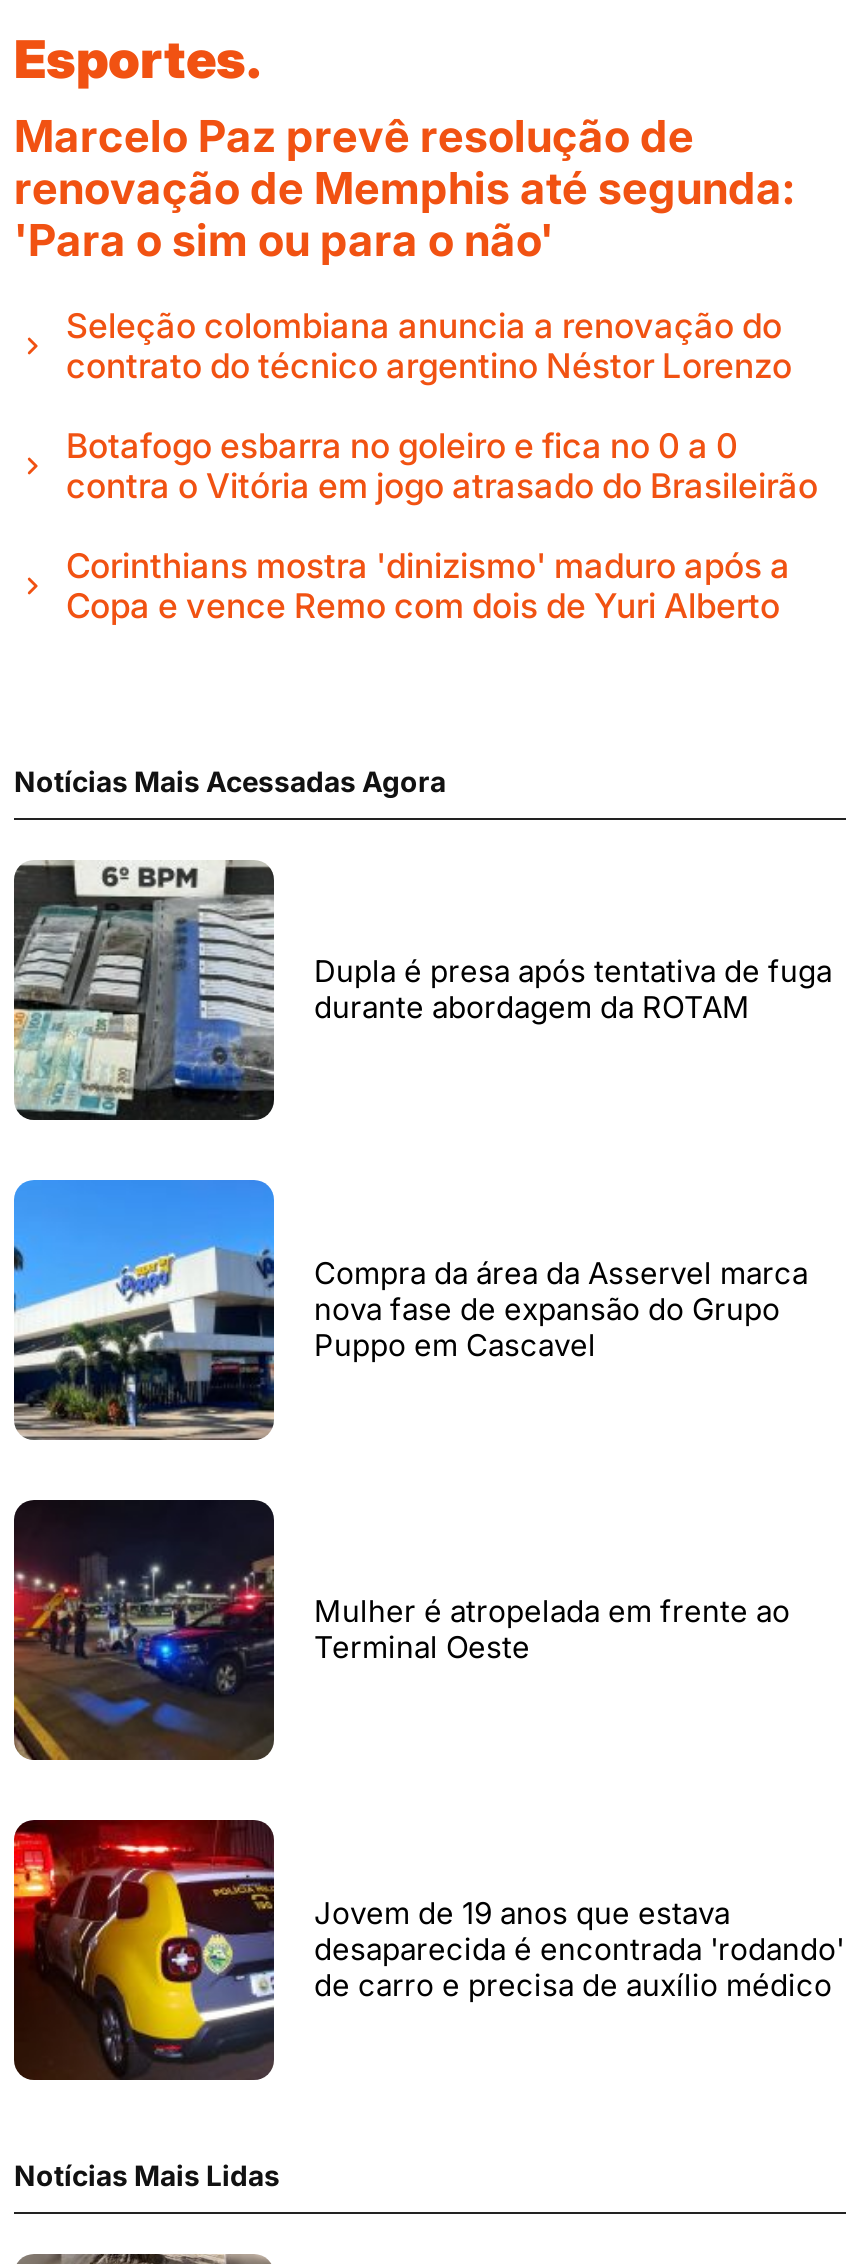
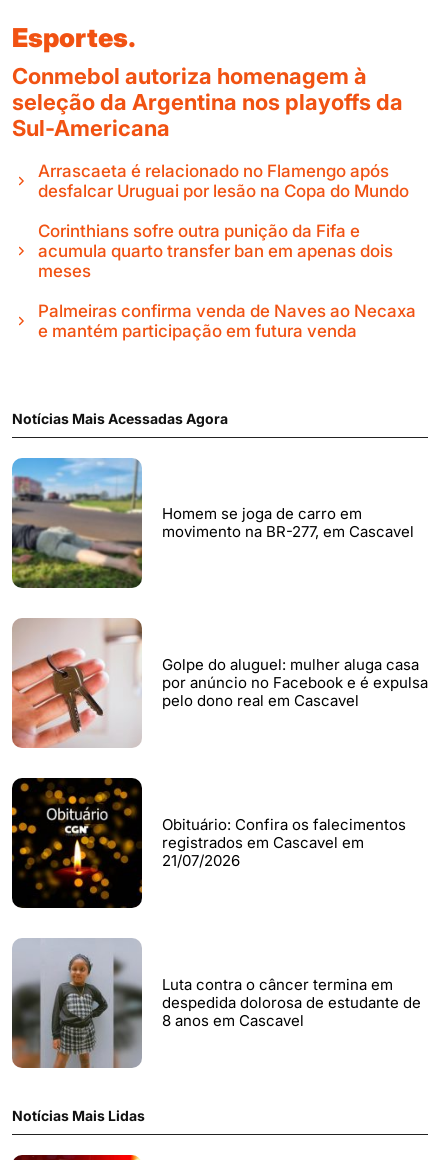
[14,110,794,266] Marcelo Paz prevê resolução de | renovação de Memphis até segunda: | 'Para o sim ou para o não' -> [12,63,403,141] Conmebol autoriza homenagem à | seleção da Argentina nos playoffs da | Sul-Americana
[66,306,792,386] Seleção colombiana anuncia a renovação do | contrato do técnico argentino Néstor Lorenzo -> [38,161,409,201] Arrascaeta é relacionado no Flamengo após | desfalcar Uruguai por lesão na Copa do Mundo
[66,426,818,506] Botafogo esbarra no goleiro e fica no 0 a 0 | contra o Vitória em jogo atrasado do Brasileirão -> [38,221,393,281] Corinthians sofre outra punição da Fifa e | acumula quarto transfer ban em apenas dois | meses
[66,546,790,626] Corinthians mostra 'dinizismo' maduro após a | Copa e vence Remo com dois de Yuri Alberto -> [38,301,416,341] Palmeiras confirma venda de Naves ao Necaxa | e mantém participação em futura venda
[12,858,832,1120] [image] | Dupla é presa após tentativa de fuga | durante abordagem da ROTAM -> [11,457,414,588] [image] | Homem se joga de carro em | movimento na BR-277, em Cascavel
[12,1178,808,1442] [image] | Compra da área da Asservel marca | nova fase de expansão do Grupo | Puppo em Cascavel -> [11,618,428,749] [image] | Golpe do aluguel: mulher aluga casa | por anúncio no Facebook e é expulsa | pelo dono real em Cascavel
[12,1500,790,1762] [image] | Mulher é atropelada em frente ao | Terminal Oeste -> [11,778,406,909] [image] | Obituário: Confira os falecimentos | registrados em Cascavel em | 21/07/2026
[12,1818,844,2080] [image] | Jovem de 19 anos que estava | desaparecida é encontrada 'rodando' | de carro e precisa de auxílio médico -> [11,938,421,1069] [image] | Luta contra o câncer termina em | despedida dolorosa de estudante de | 8 anos em Cascavel

